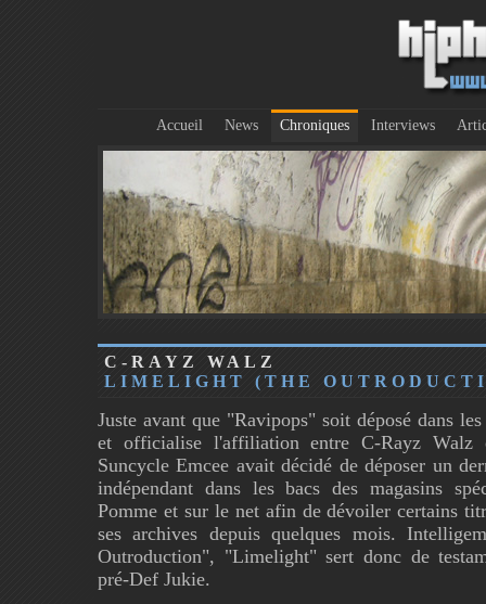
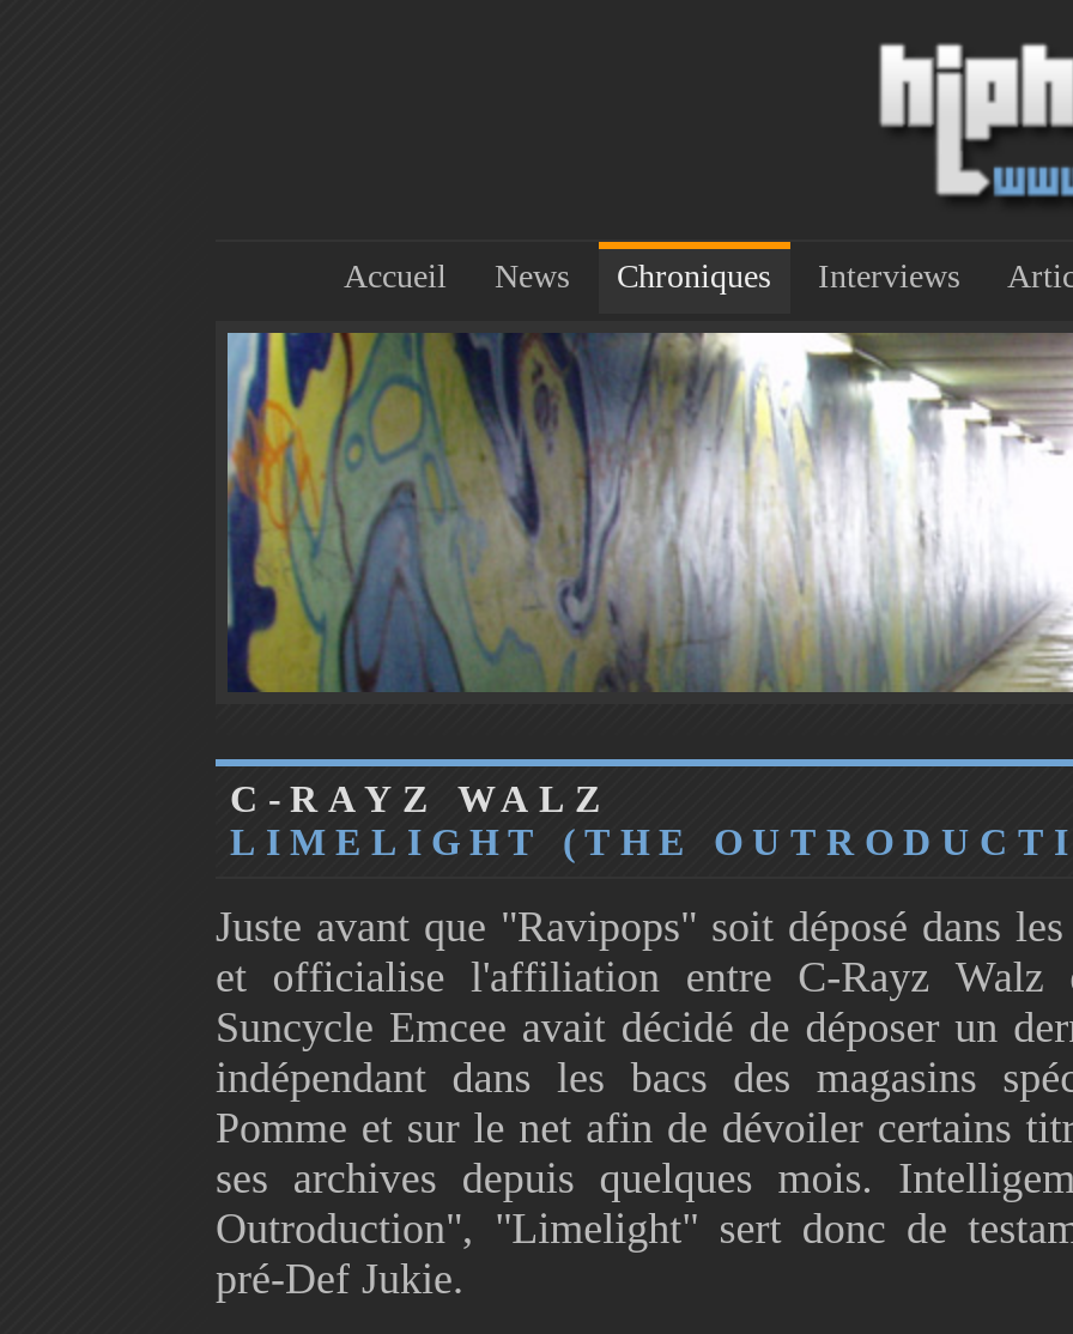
[102,150,483,314] [image] -> [228,331,1066,695] [image]

